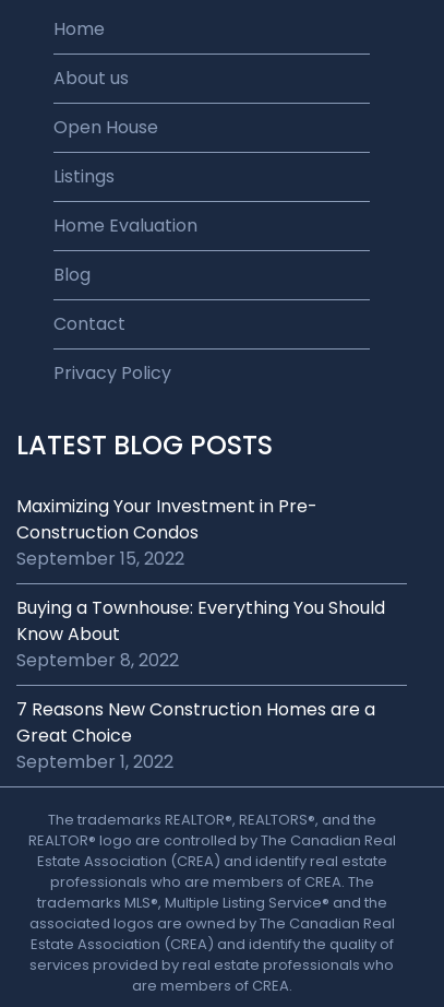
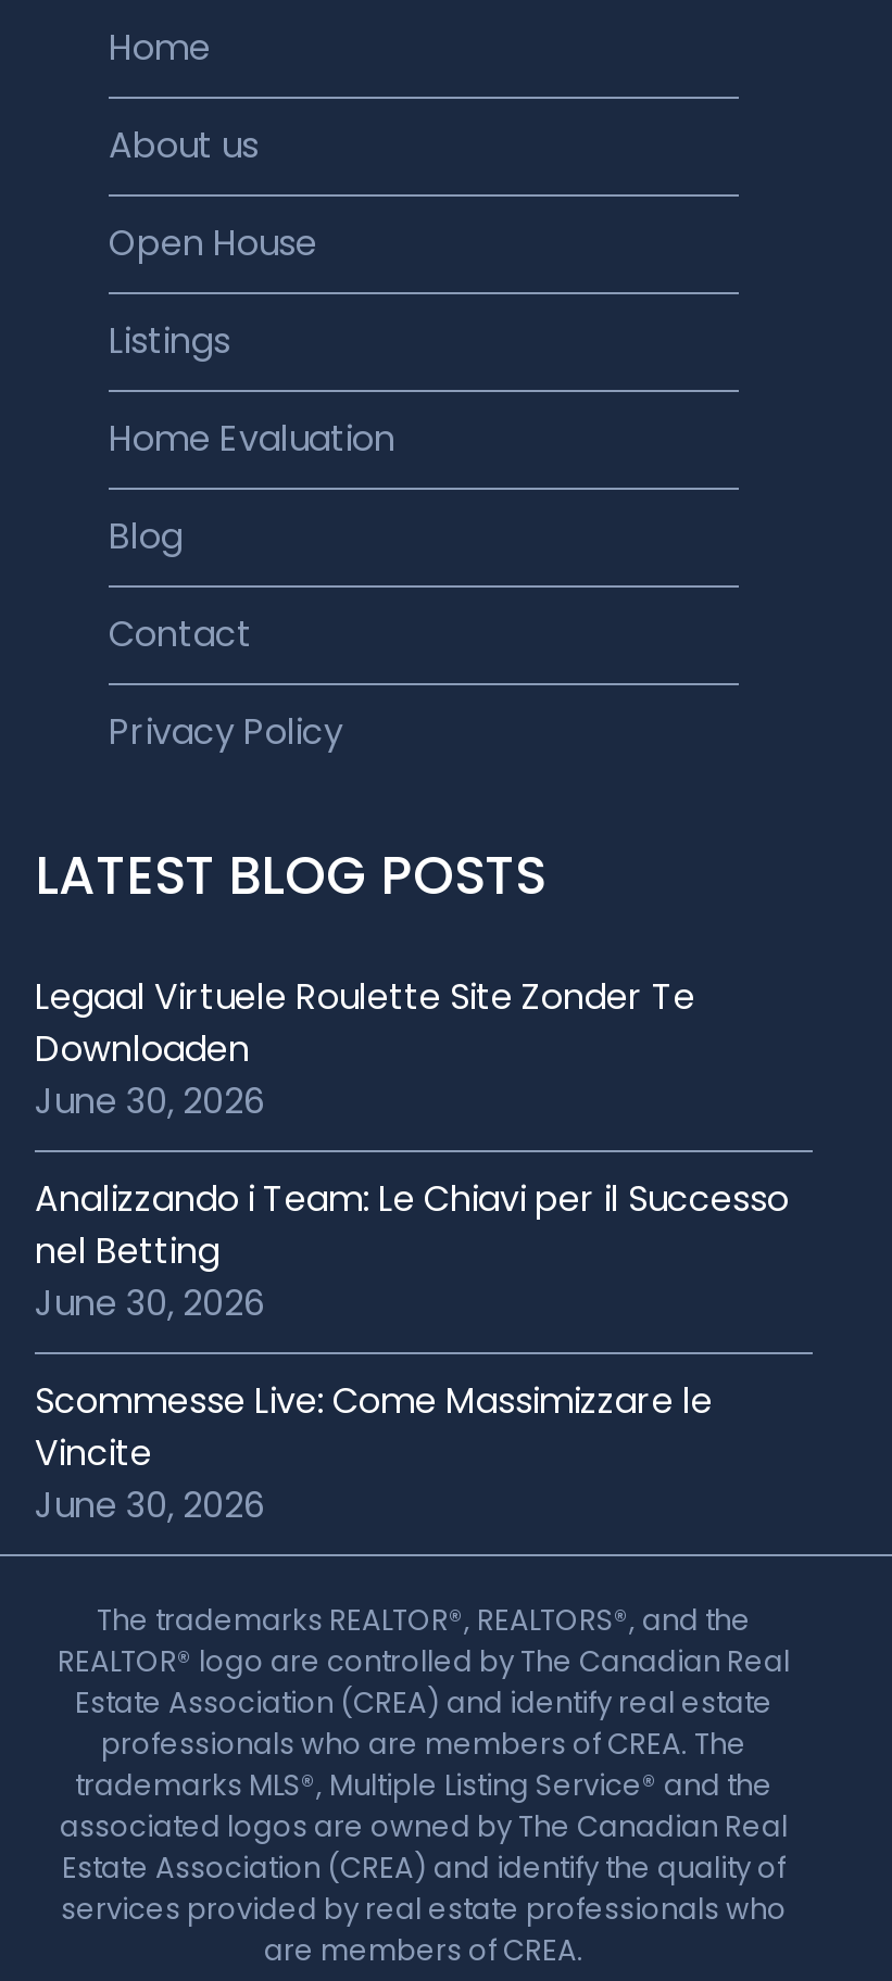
[16,494,317,571] Maximizing Your Investment in Pre- | Construction Condos | September 15, 2022 -> [35,972,695,1126] Legaal Virtuele Roulette Site Zonder Te | Downloaden | June 30, 2026
[16,595,385,673] Buying a Townhouse: Everything You Should | Know About | September 8, 2022 -> [35,1174,789,1328] Analizzando i Team: Le Chiavi per il Successo | nel Betting | June 30, 2026
[16,697,375,774] 7 Reasons New Construction Homes are a | Great Choice | September 1, 2022 -> [35,1376,713,1530] Scommesse Live: Come Massimizzare le | Vincite | June 30, 2026

